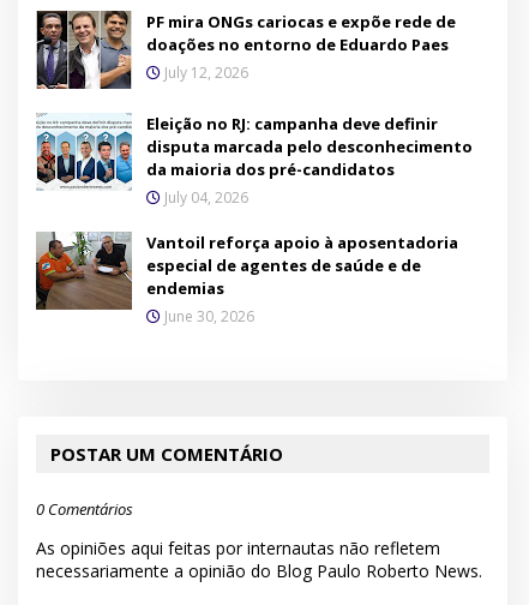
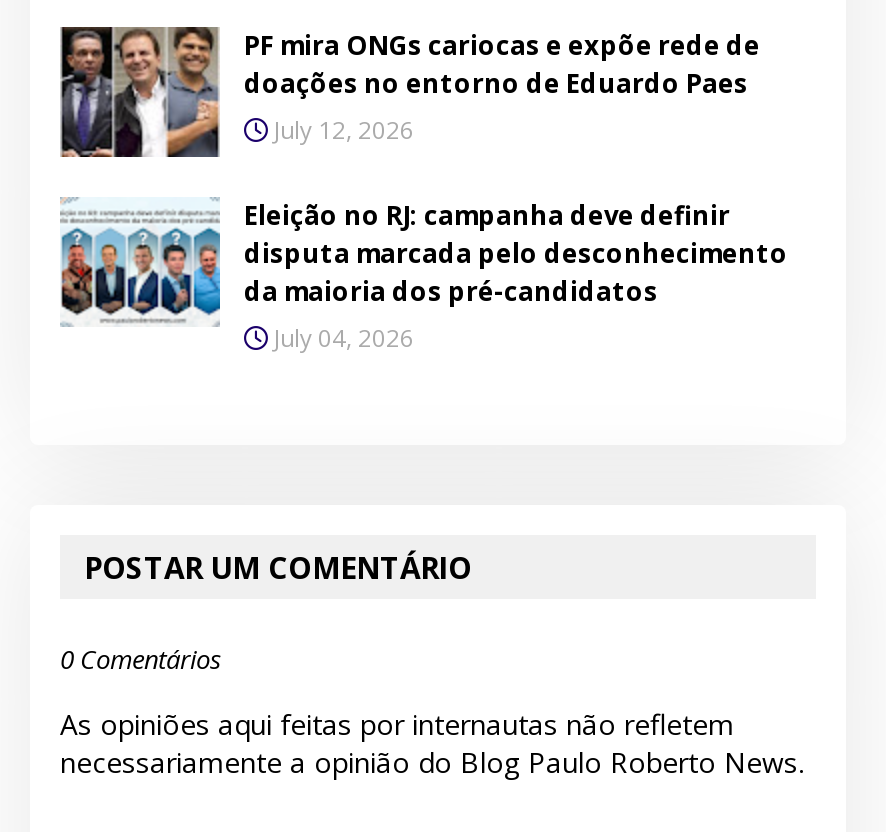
[35,230,458,327] [image] | Vantoil reforça apoio à aposentadoria | especial de agentes de saúde e de | endemias | June 30, 2026 -> none

